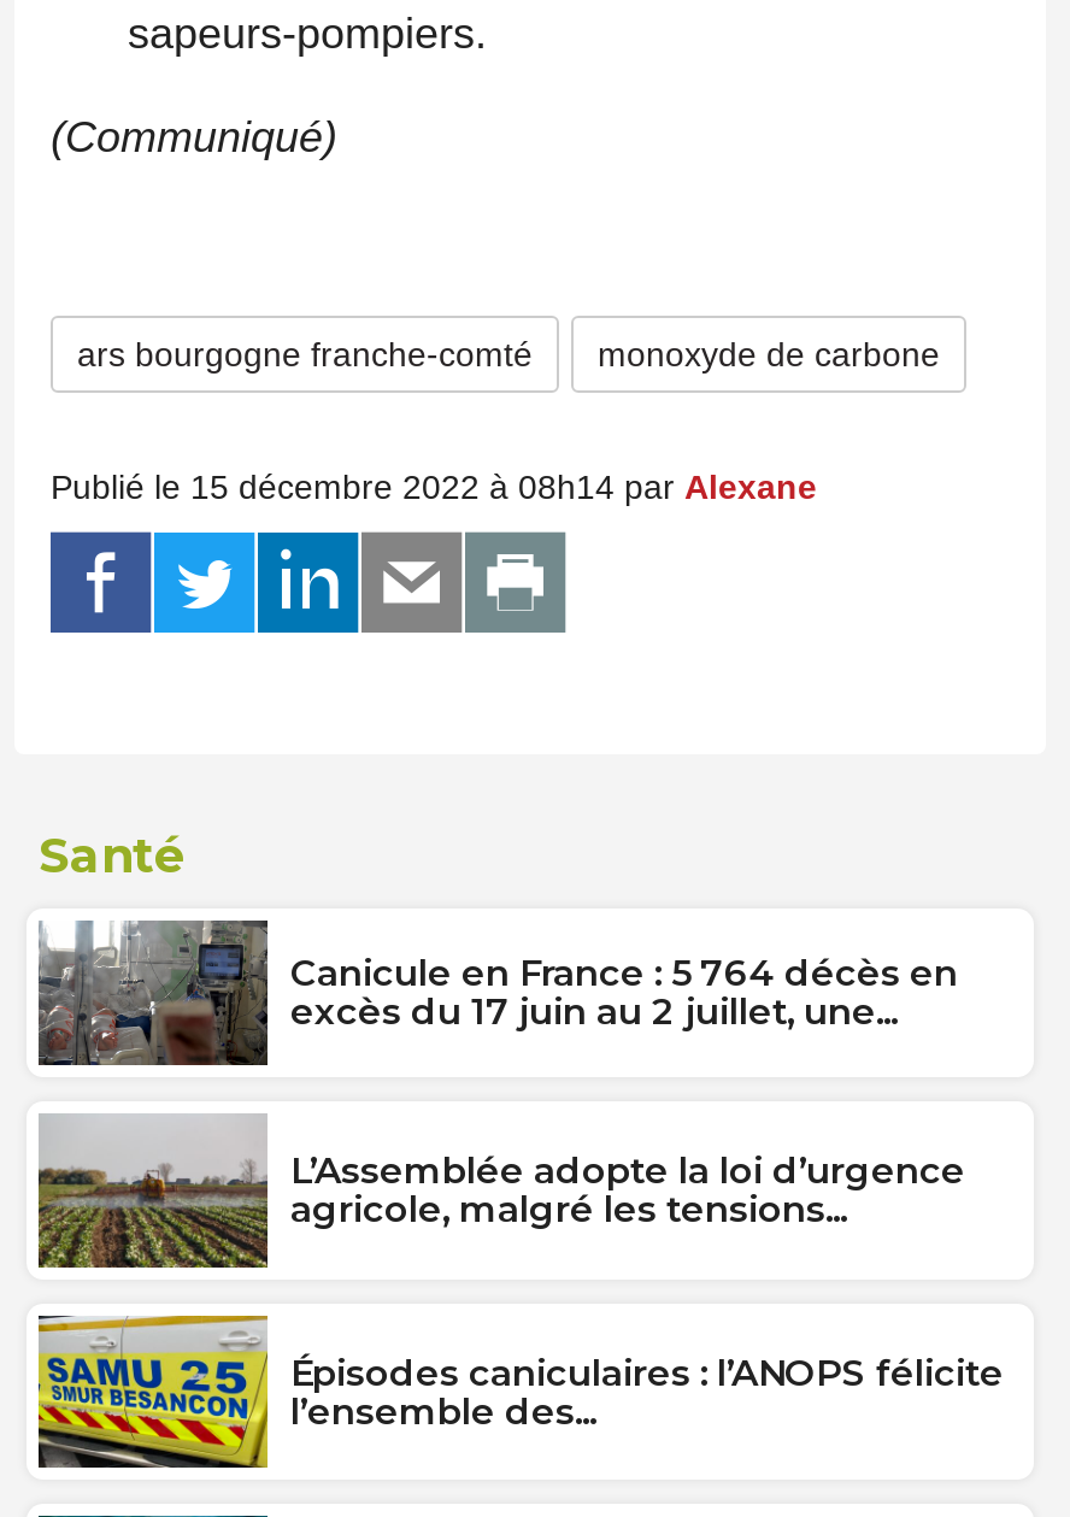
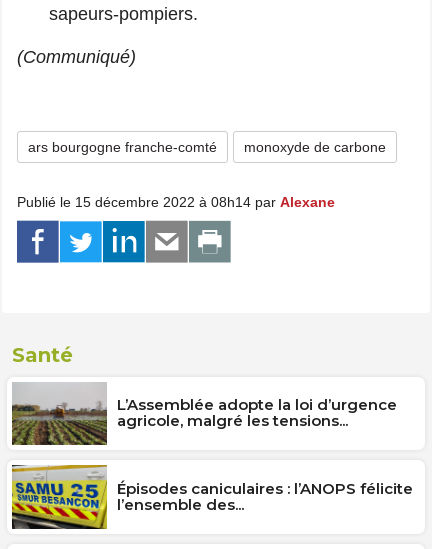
[39,921,958,1068] [image] | Canicule en France : 5 764 décès en | excès du 17 juin au 2 juillet, une... -> none

